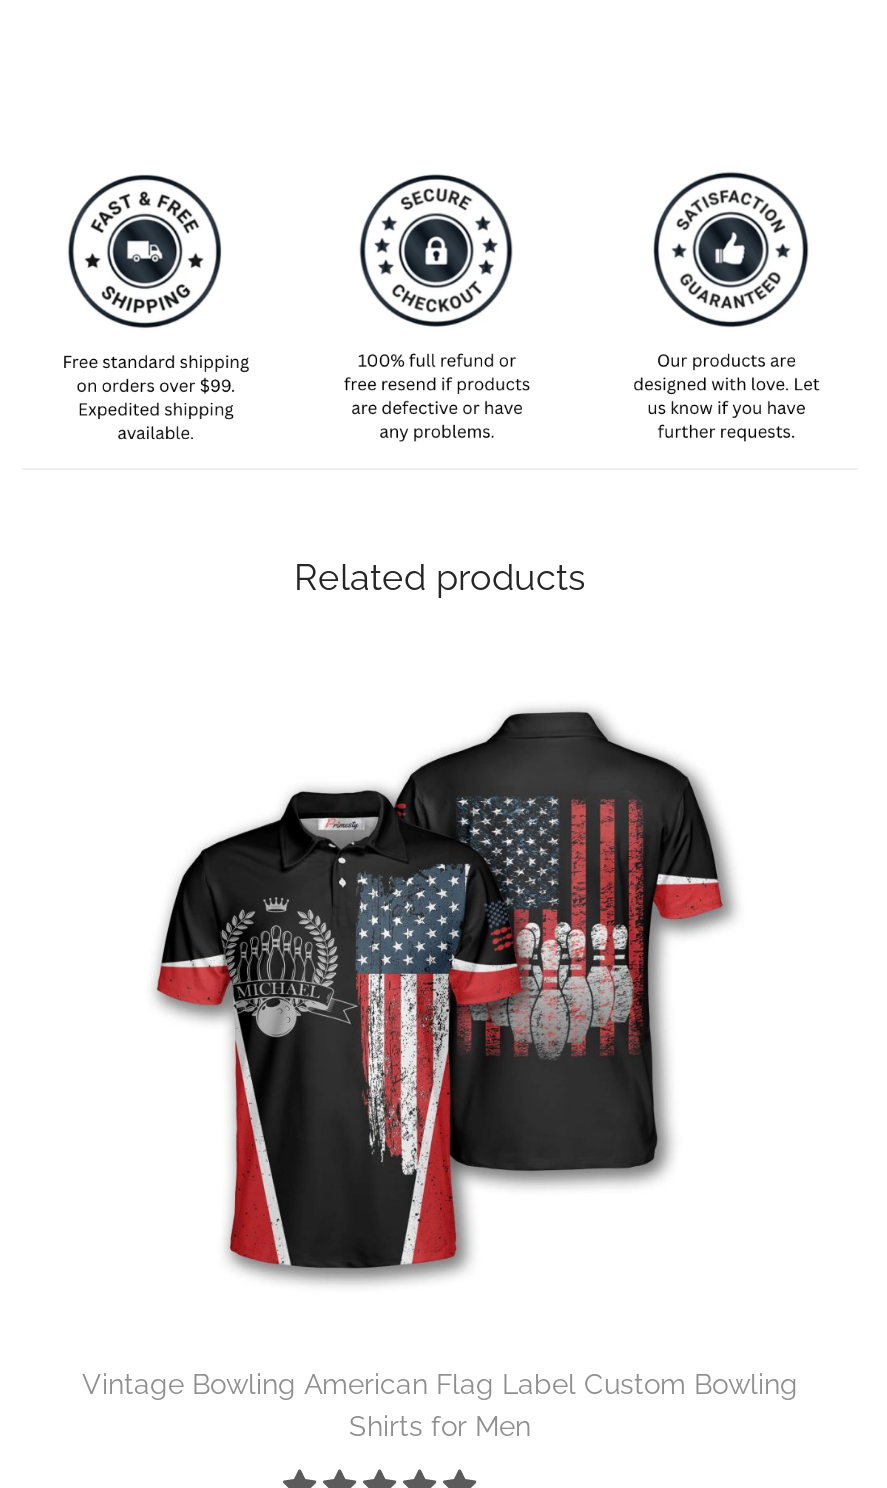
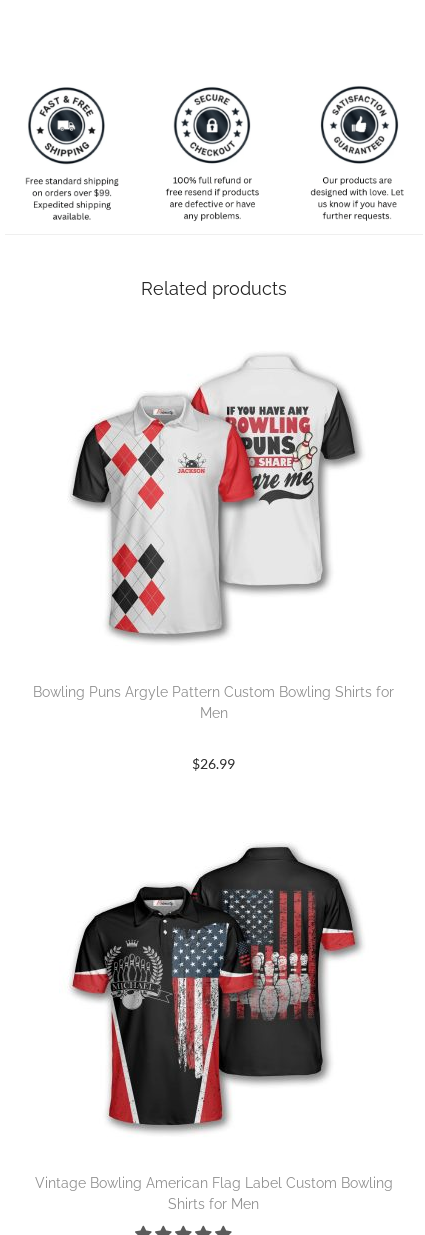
none -> [33,684,394,772] Bowling Puns Argyle Pattern Custom Bowling Shirts for | Men | $26.99
none -> [72,356,356,634] [image]

